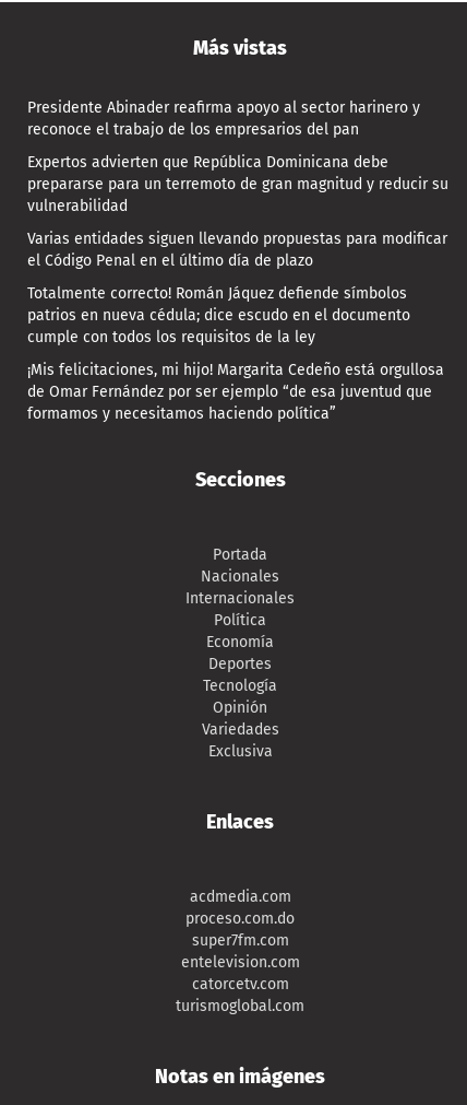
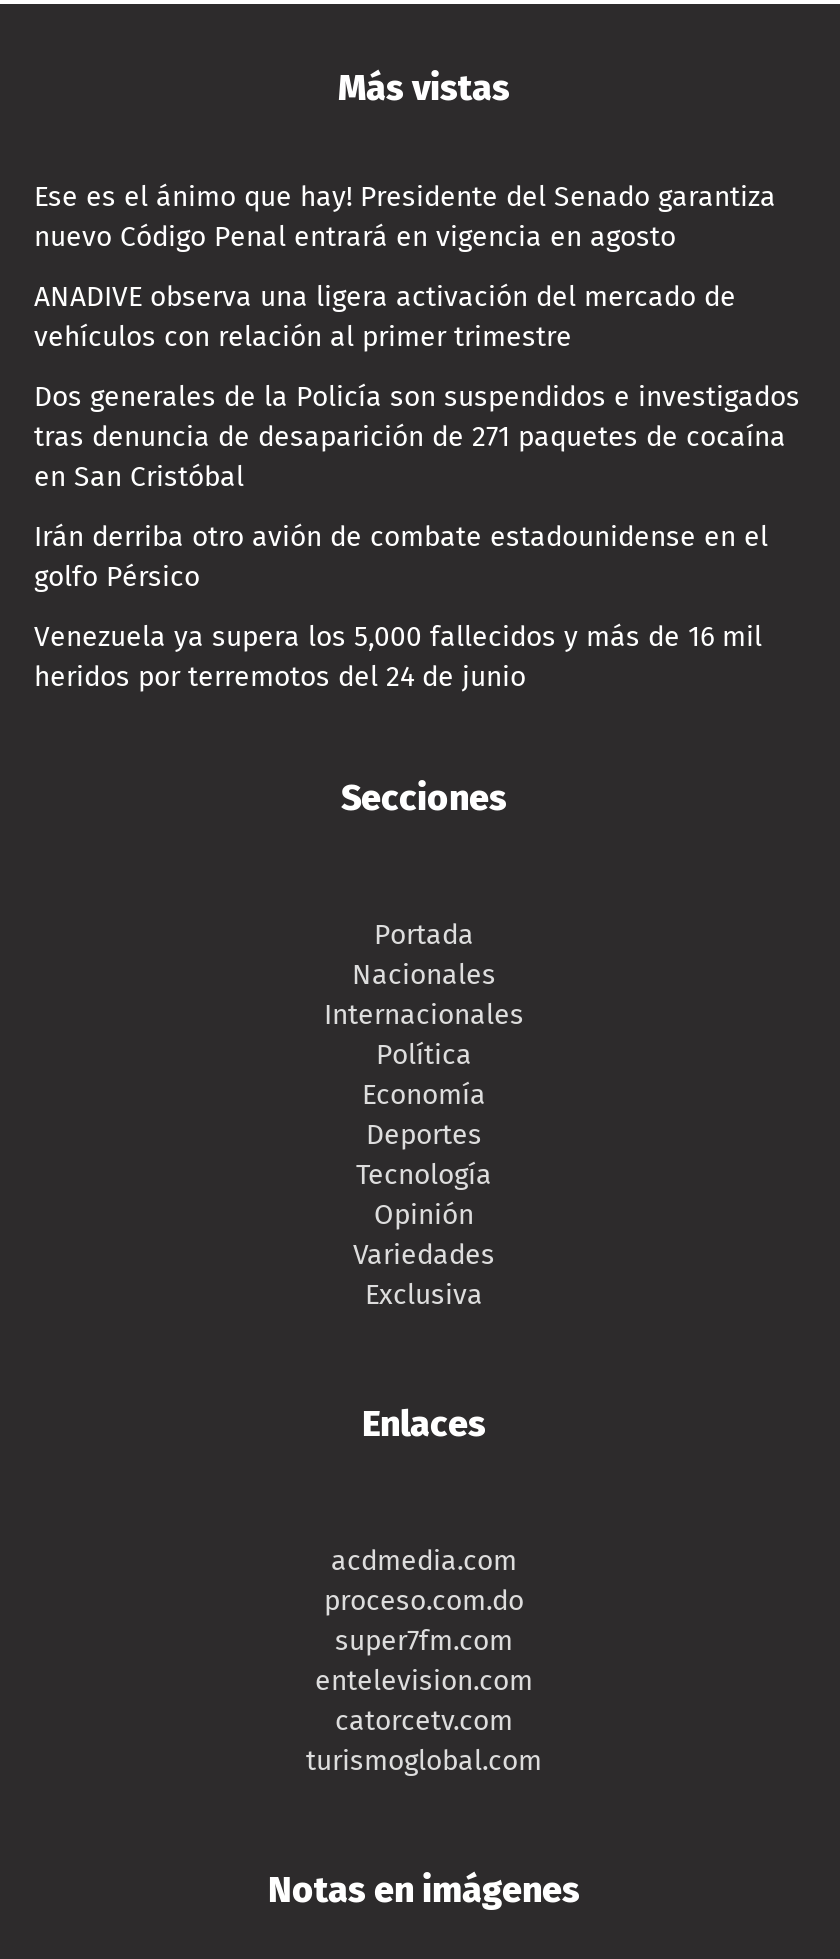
[27,98,420,139] Presidente Abinader reafirma apoyo al sector harinero y | reconoce el trabajo de los empresarios del pan -> [34,180,776,254] Ese es el ánimo que hay! Presidente del Senado garantiza | nuevo Código Penal entrará en vigencia en agosto
[27,153,448,215] Expertos advierten que República Dominicana debe | prepararse para un terremoto de gran magnitud y reducir su | vulnerabilidad -> [34,280,736,354] ANADIVE observa una ligera activación del mercado de | vehículos con relación al primer trimestre
[27,229,447,270] Varias entidades siguen llevando propuestas para modificar | el Código Penal en el último día de plazo -> [34,380,800,494] Dos generales de la Policía son suspendidos e investigados | tras denuncia de desaparición de 271 paquetes de cocaína | en San Cristóbal
[27,284,410,346] Totalmente correcto! Román Jáquez defiende símbolos | patrios en nueva cédula; dice escudo en el documento | cumple con todos los requisitos de la ley -> [34,520,768,594] Irán derriba otro avión de combate estadounidense en el | golfo Pérsico
[27,360,444,423] ¡Mis felicitaciones, mi hijo! Margarita Cedeño está orgullosa | de Omar Fernández por ser ejemplo “de esa juventud que | formamos y necesitamos haciendo política” -> [34,620,762,694] Venezuela ya supera los 5,000 fallecidos y más de 16 mil | heridos por terremotos del 24 de junio

